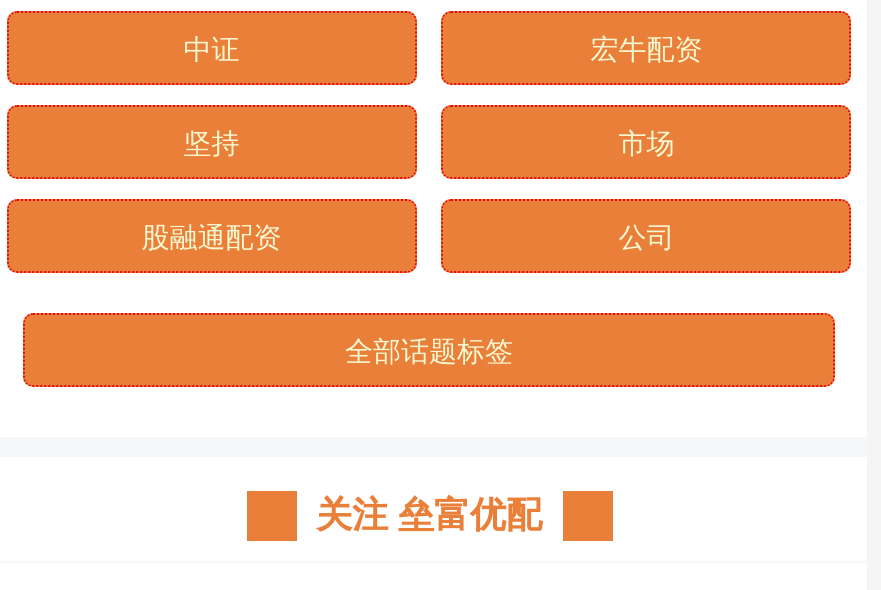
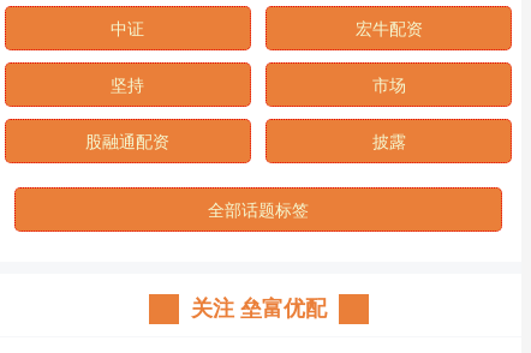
[618,216,674,256] 公司 -> [372,129,406,153] 披露

